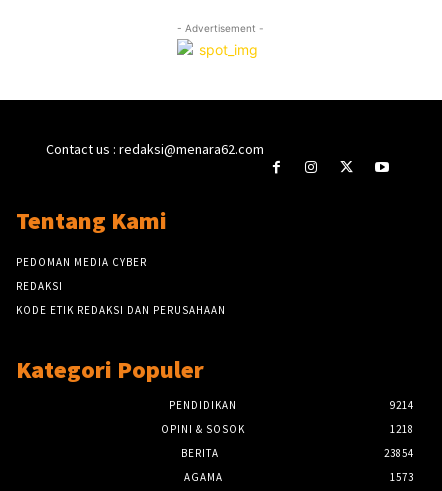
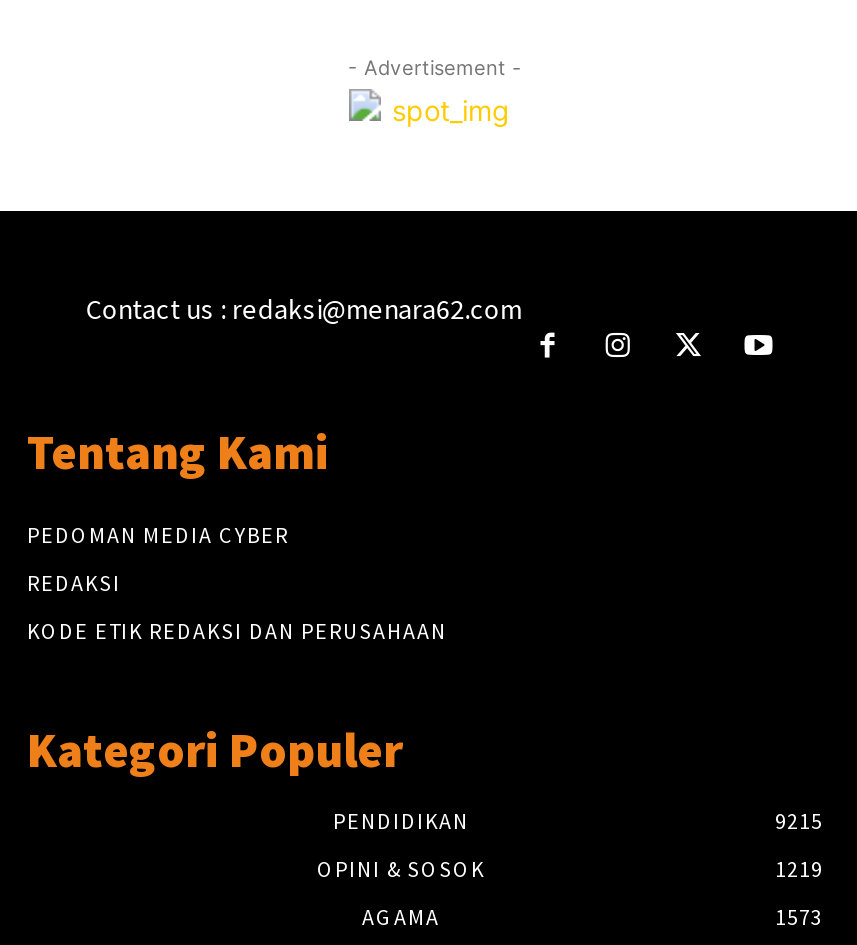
[390,398,414,412] 9214 -> [775,807,823,835] 9215
[181,422,414,460] 1218 | BERITA | 23854 -> [775,855,823,883] 1219

